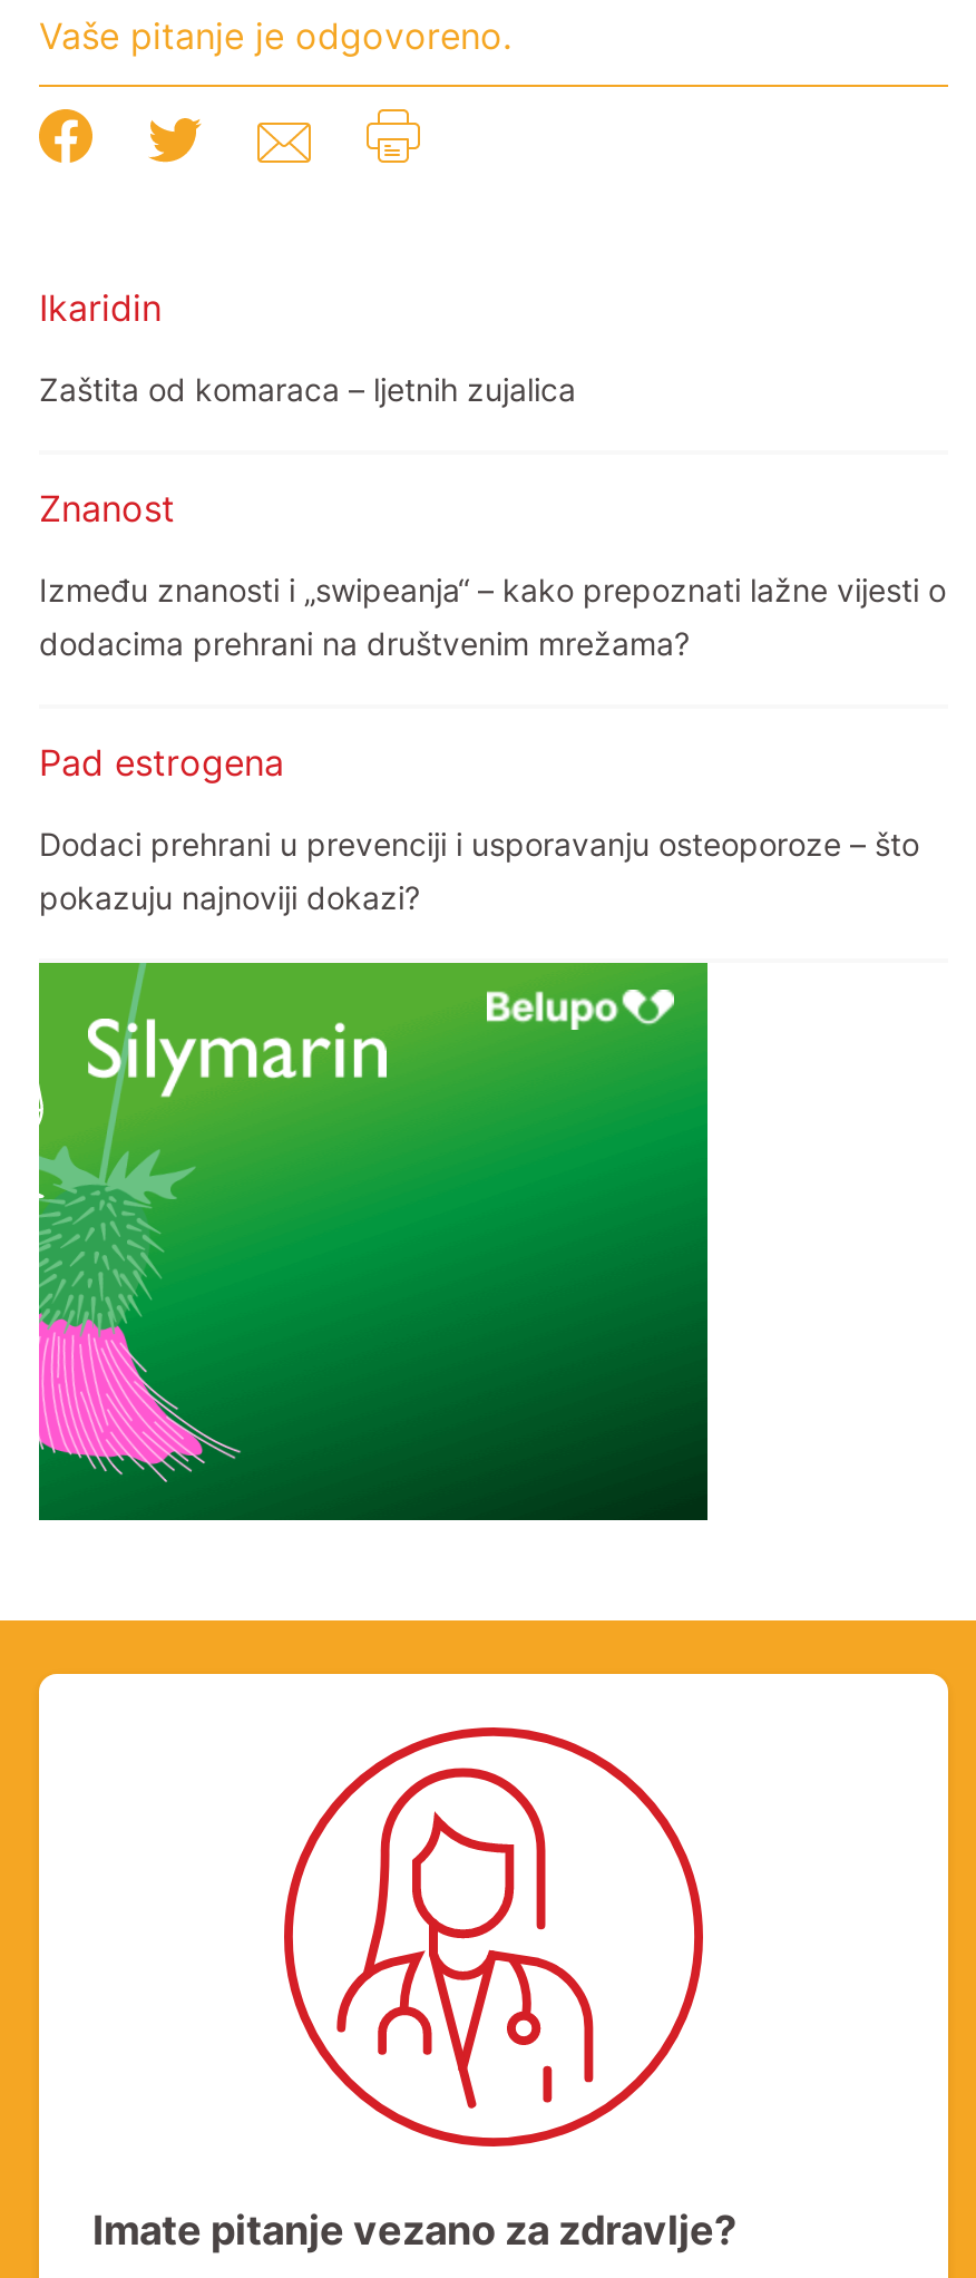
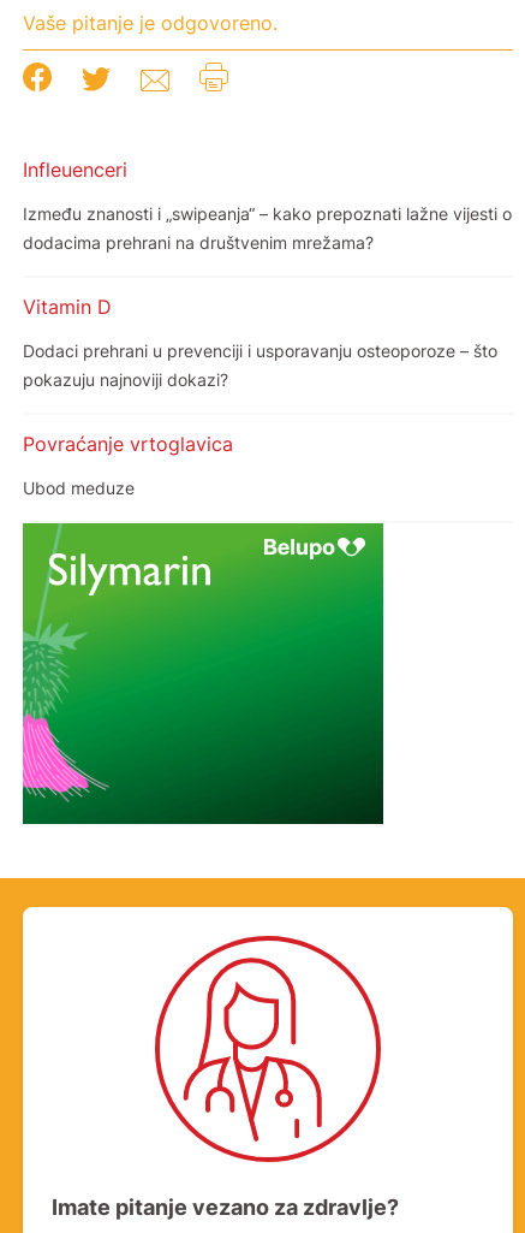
[39,283,576,533] Ikaridin | Zaštita od komaraca – ljetnih zujalica | Znanost -> [23,156,127,183] Infleuenceri
moved [39,568,946,664] -> [23,202,512,254]: Između znanosti i „swipeanja“ – kako prepoznati lažne vijesti o | dodacima prehrani na društvenim mrežama?
[39,738,284,787] Pad estrogena -> [23,294,112,320] Vitamin D
moved [39,822,919,918] -> [23,339,497,391]: Dodaci prehrani u prevenciji i usporavanju osteoporoze – što | pokazuju najnoviji dokazi?
none -> [23,431,233,499] Povraćanje vrtoglavica | Ubod meduze
[39,1137,242,1482] [image] -> [22,523,129,802] [image]

